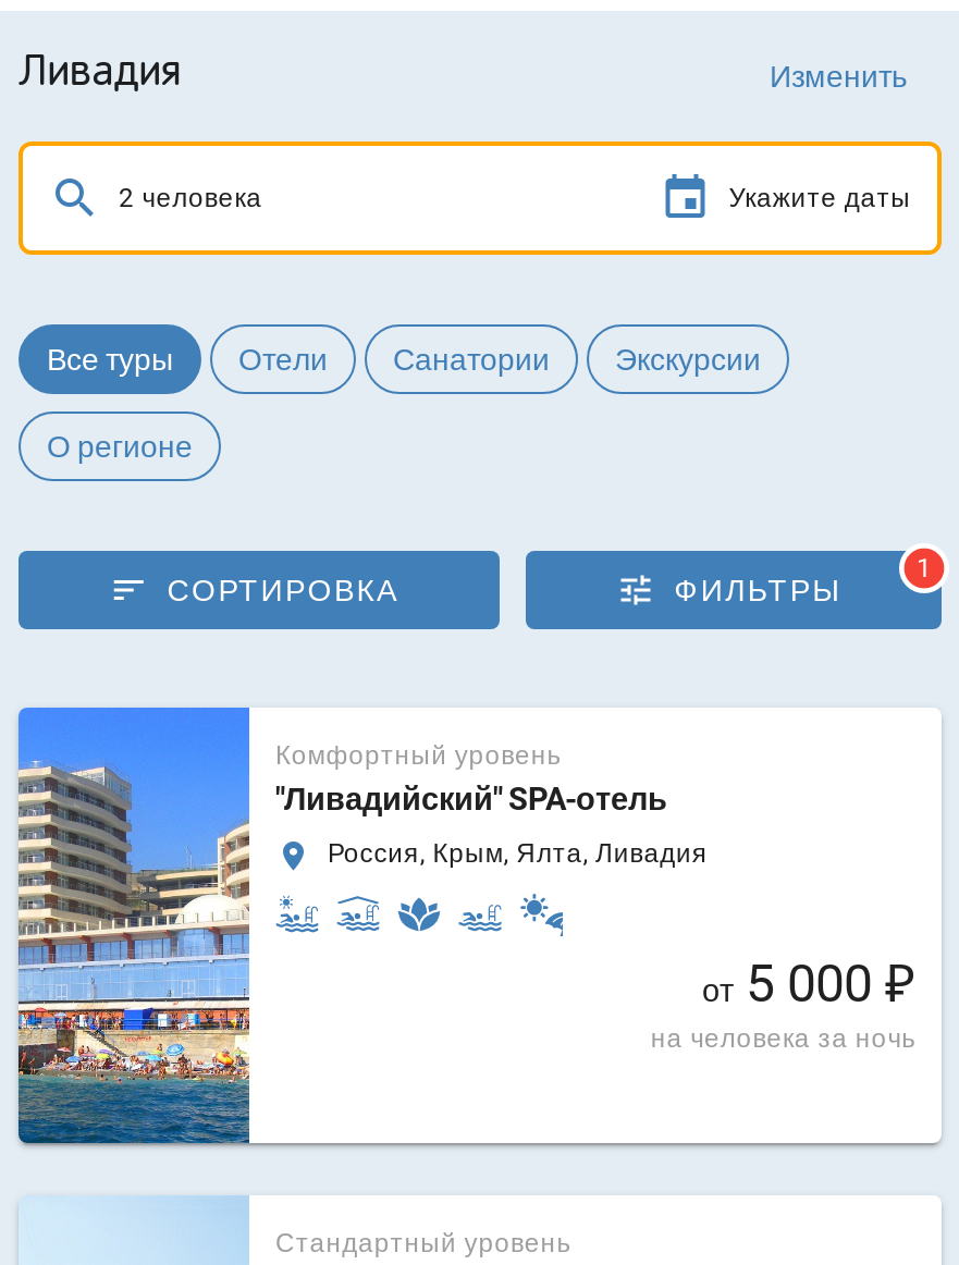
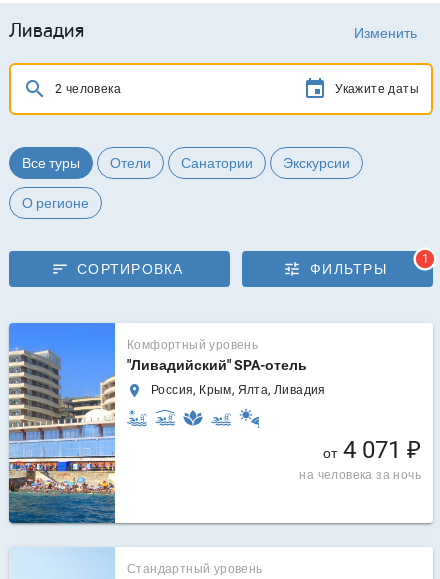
[702,954,915,1015] от 5 000 ₽ -> [323,436,421,464] от 4 071 ₽

